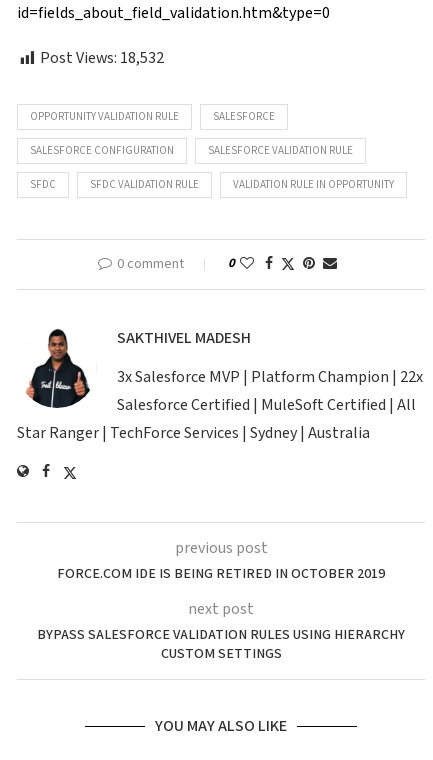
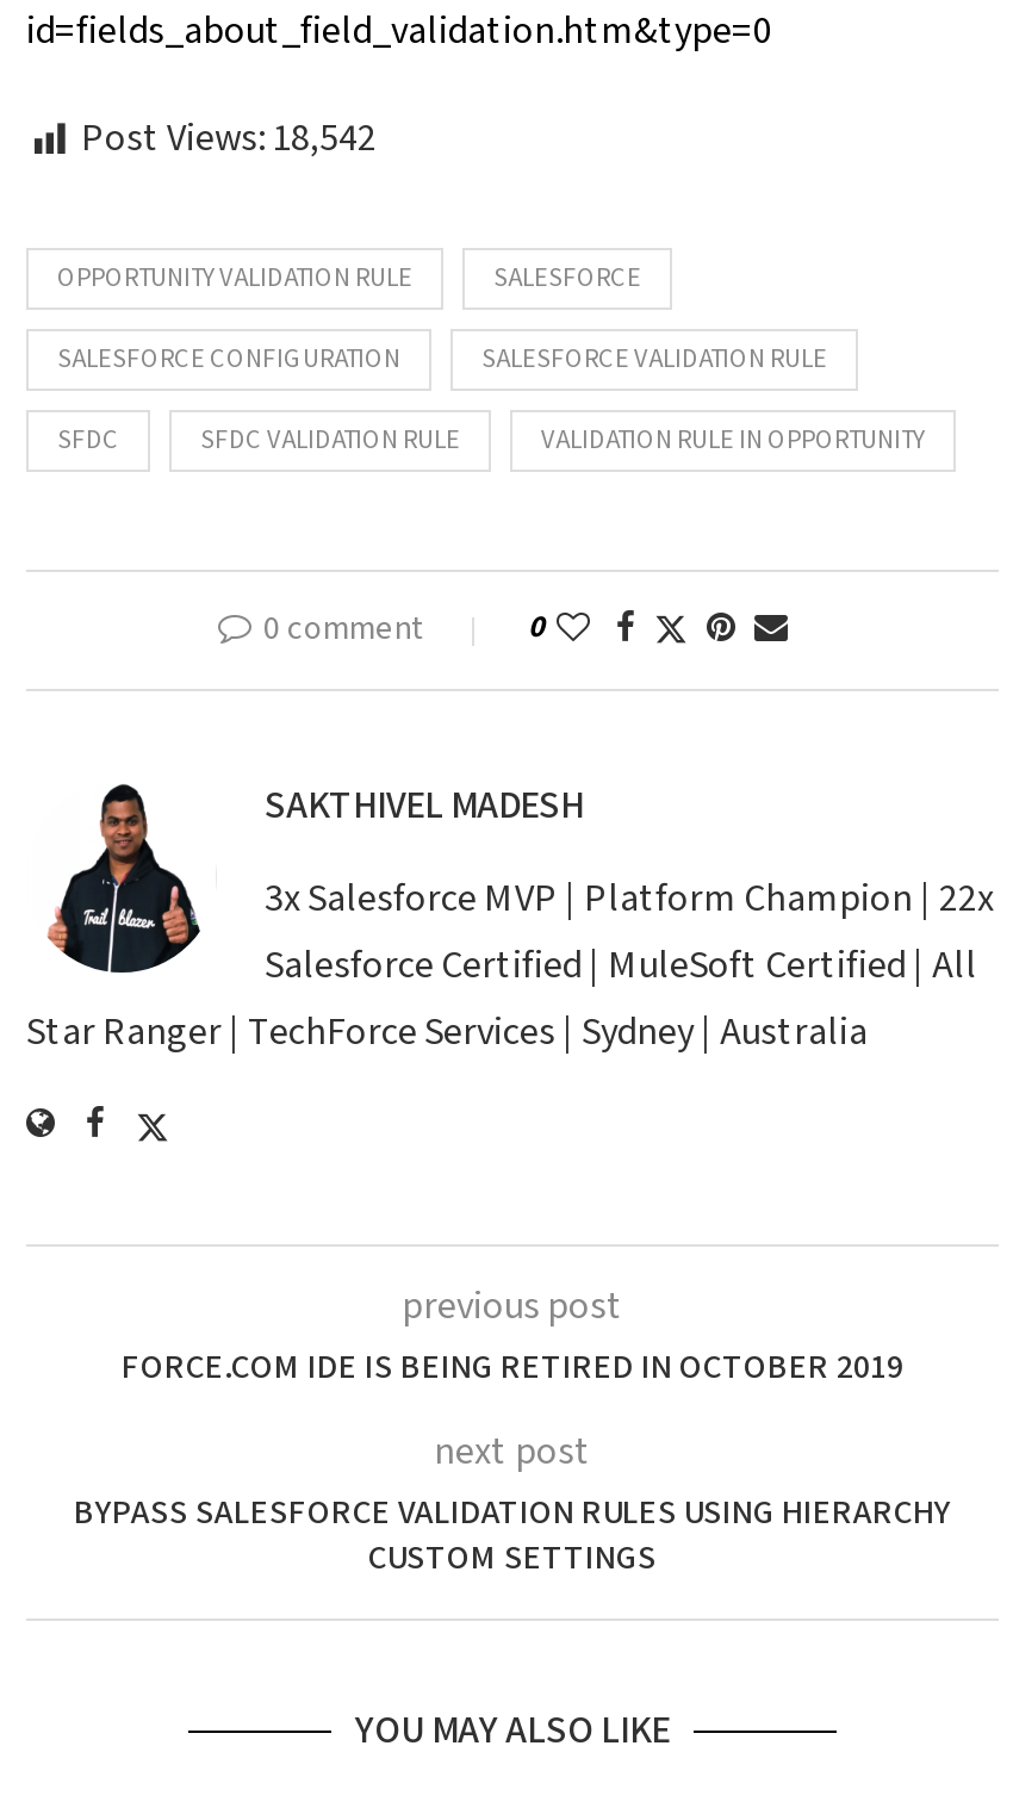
[40,48,164,69] Post Views: 18,532 -> [81,116,377,166] Post Views: 18,542

